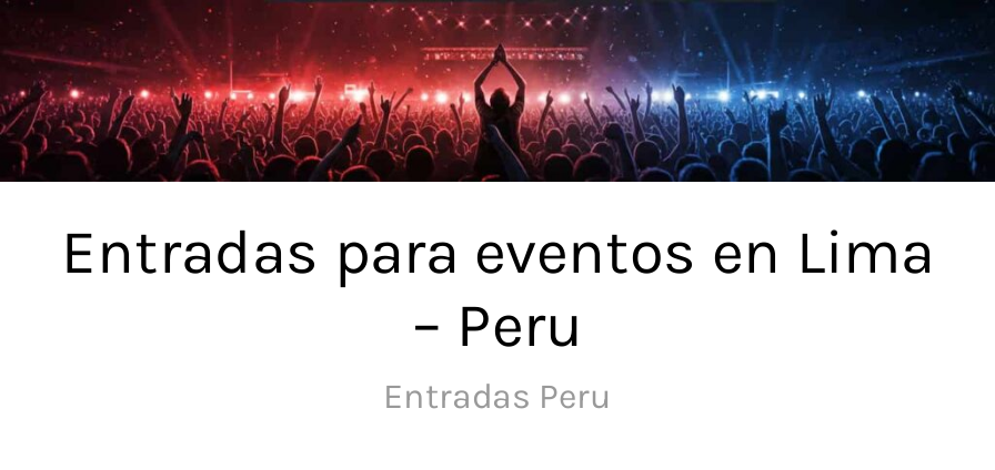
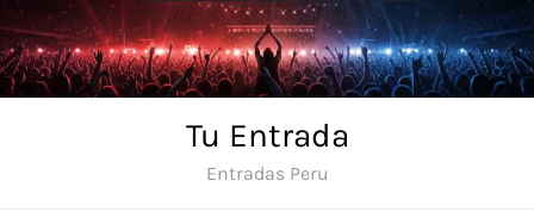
[61,215,934,362] Entradas para eventos en Lima | – Peru -> [185,116,349,155] Tu Entrada

